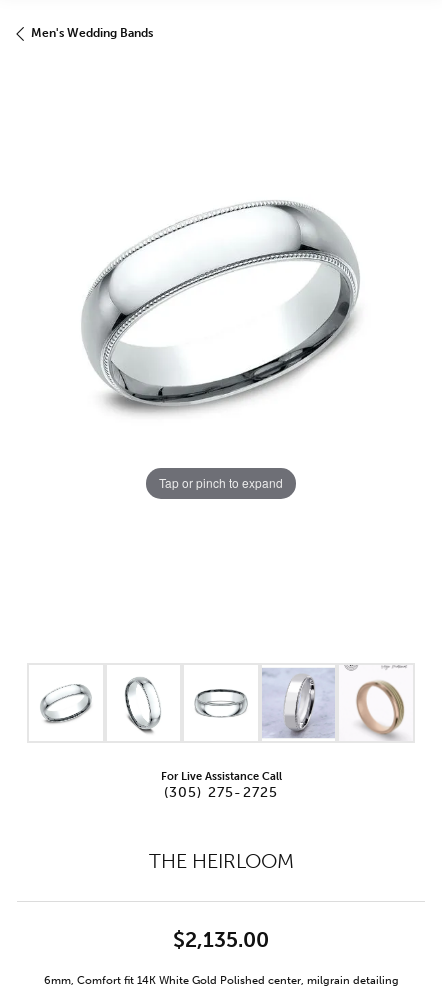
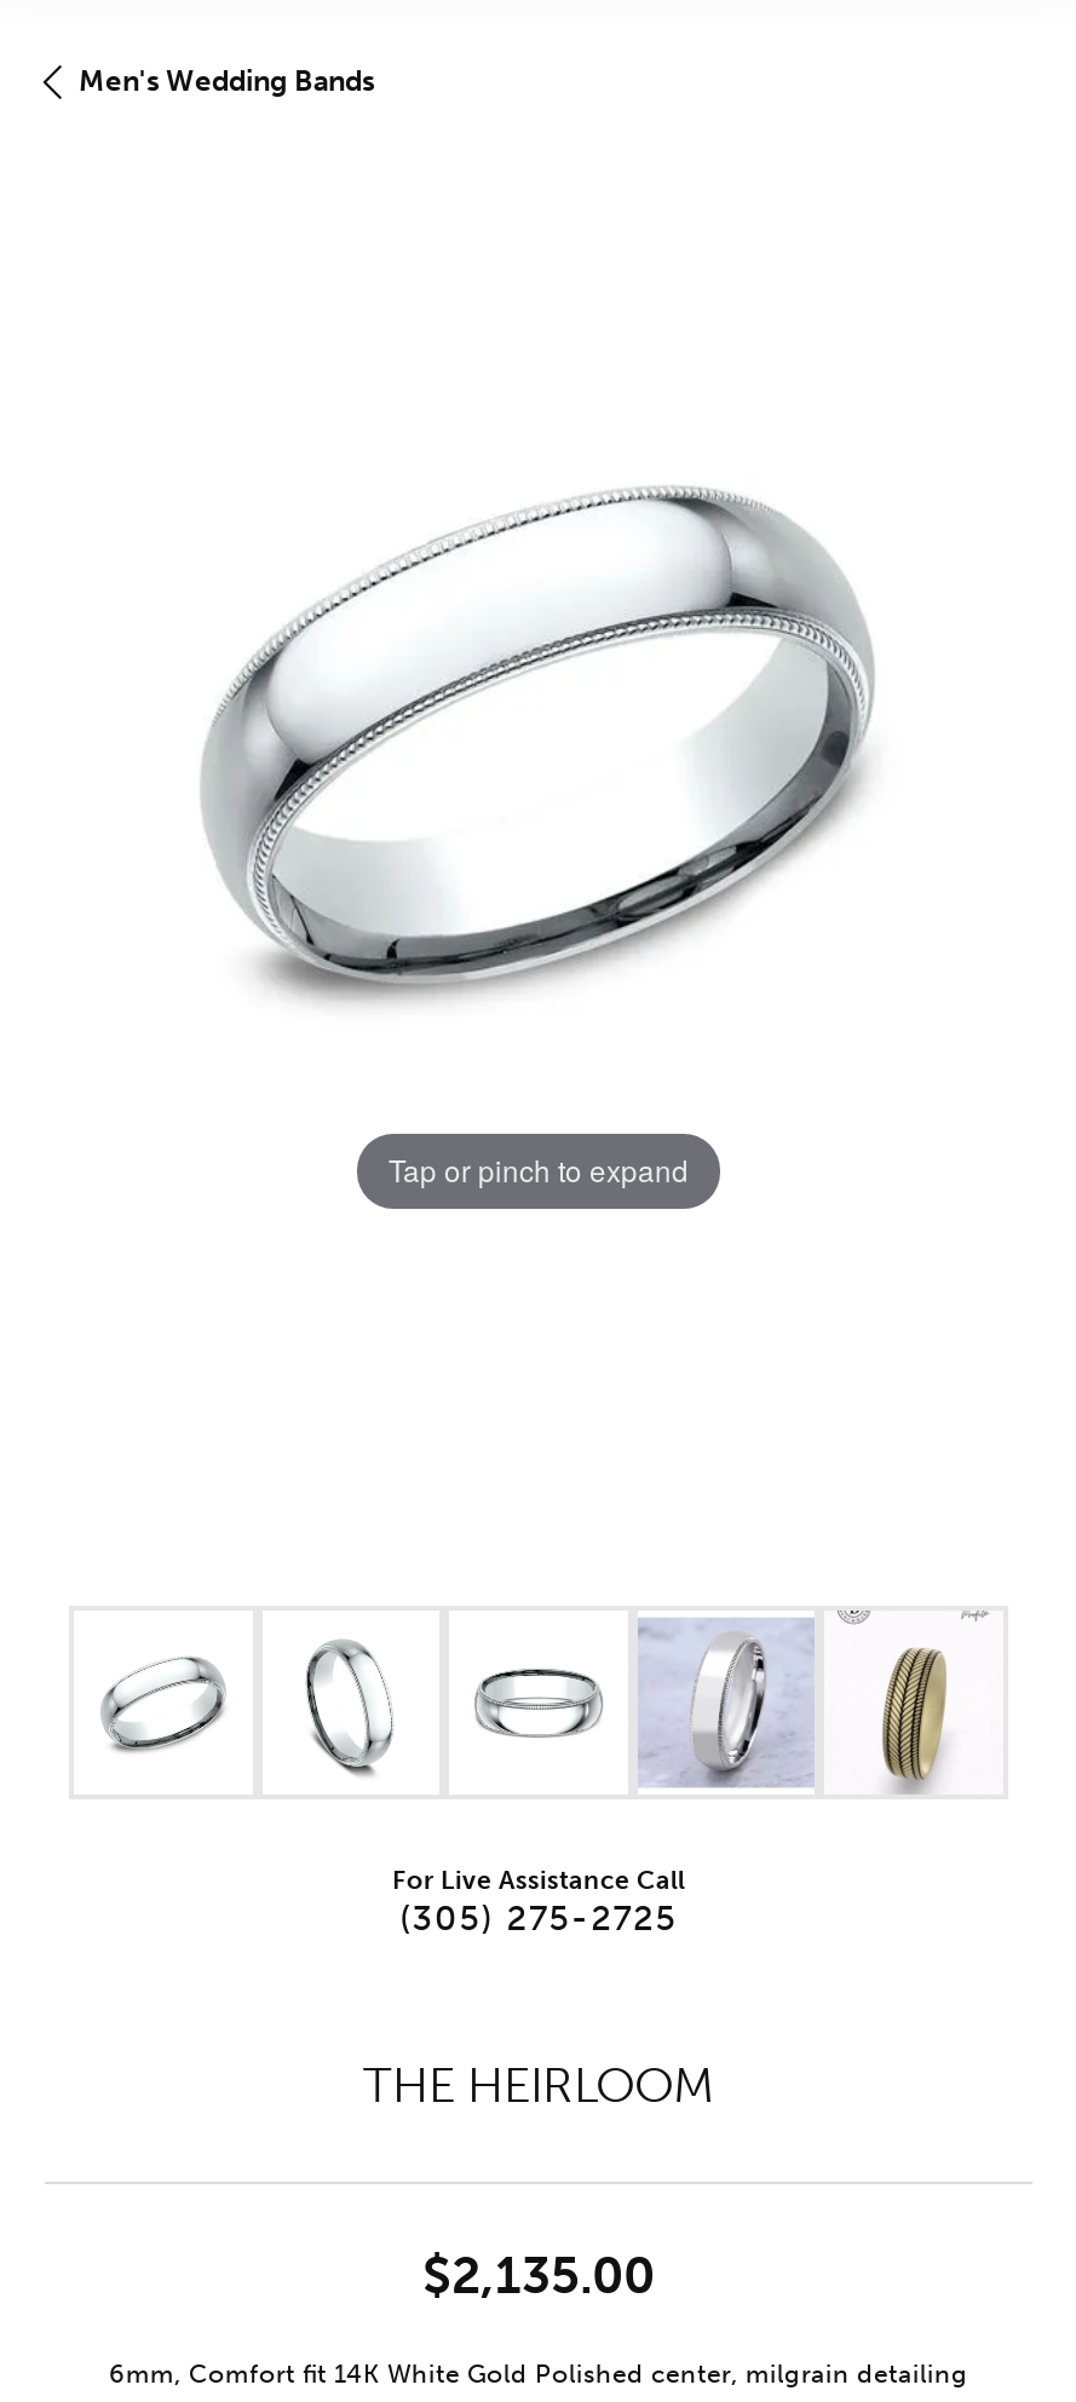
[355,681,405,741] [image] -> [865,1652,982,1795] [image]

